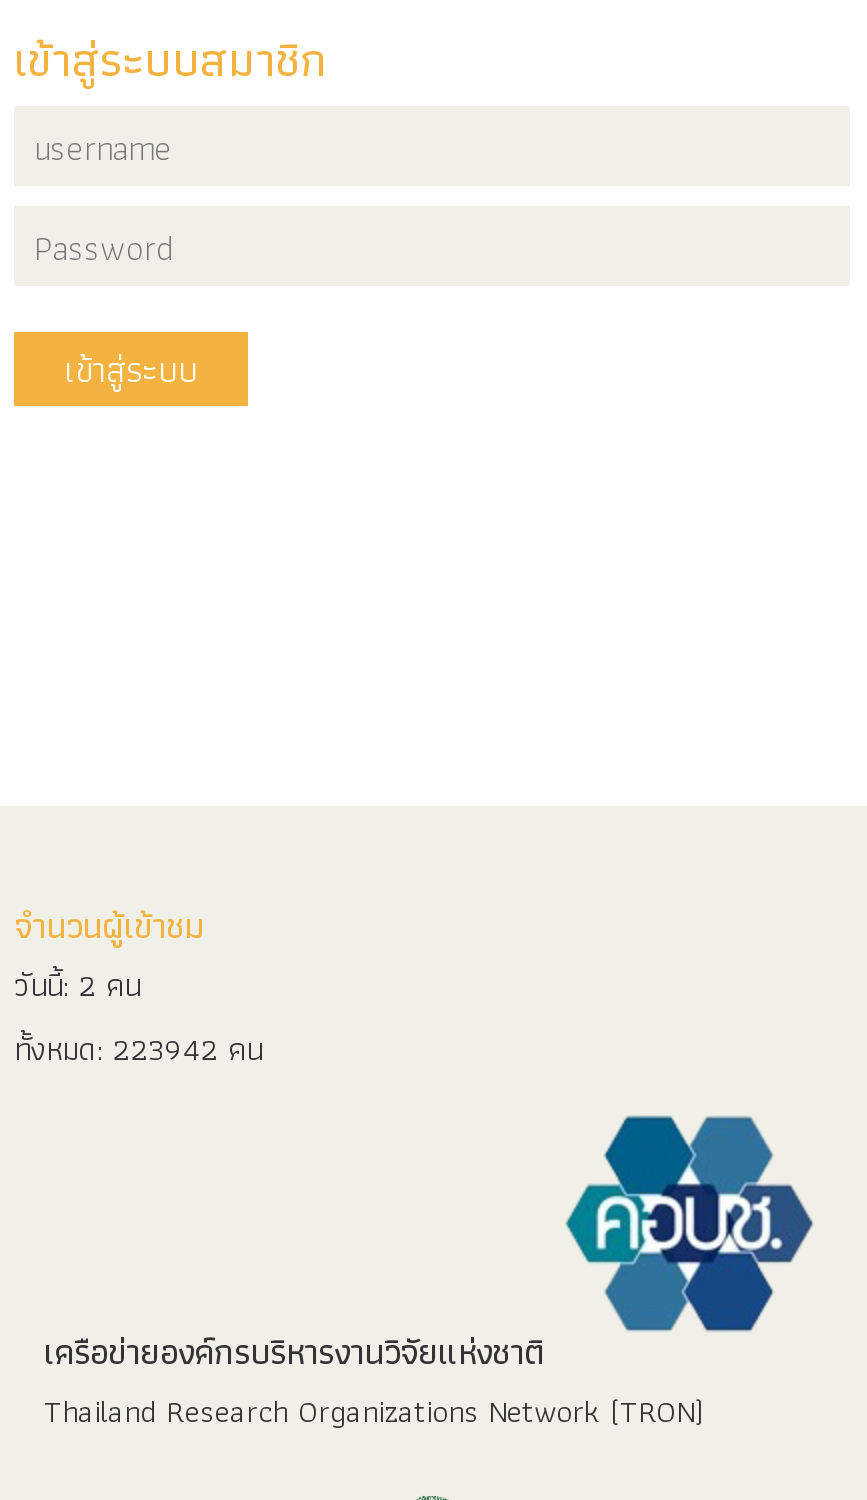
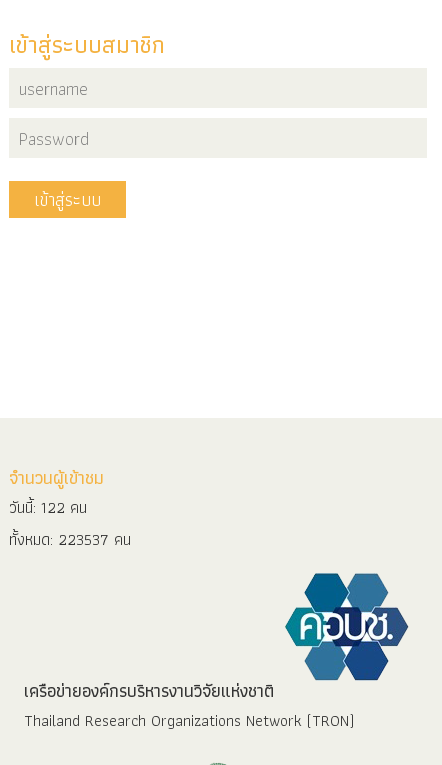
[14,960,140,1010] วันนี้: 2 คน -> [9,495,87,520] วันนี้: 122 คน
[14,1024,262,1074] ทั้งหมด: 223942 คน -> [9,527,131,552] ทั้งหมด: 223537 คน

